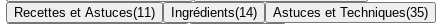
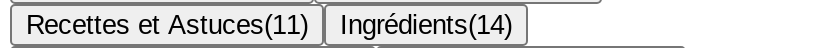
[273,5,428,20] Astuces et Techniques(35) -> none

